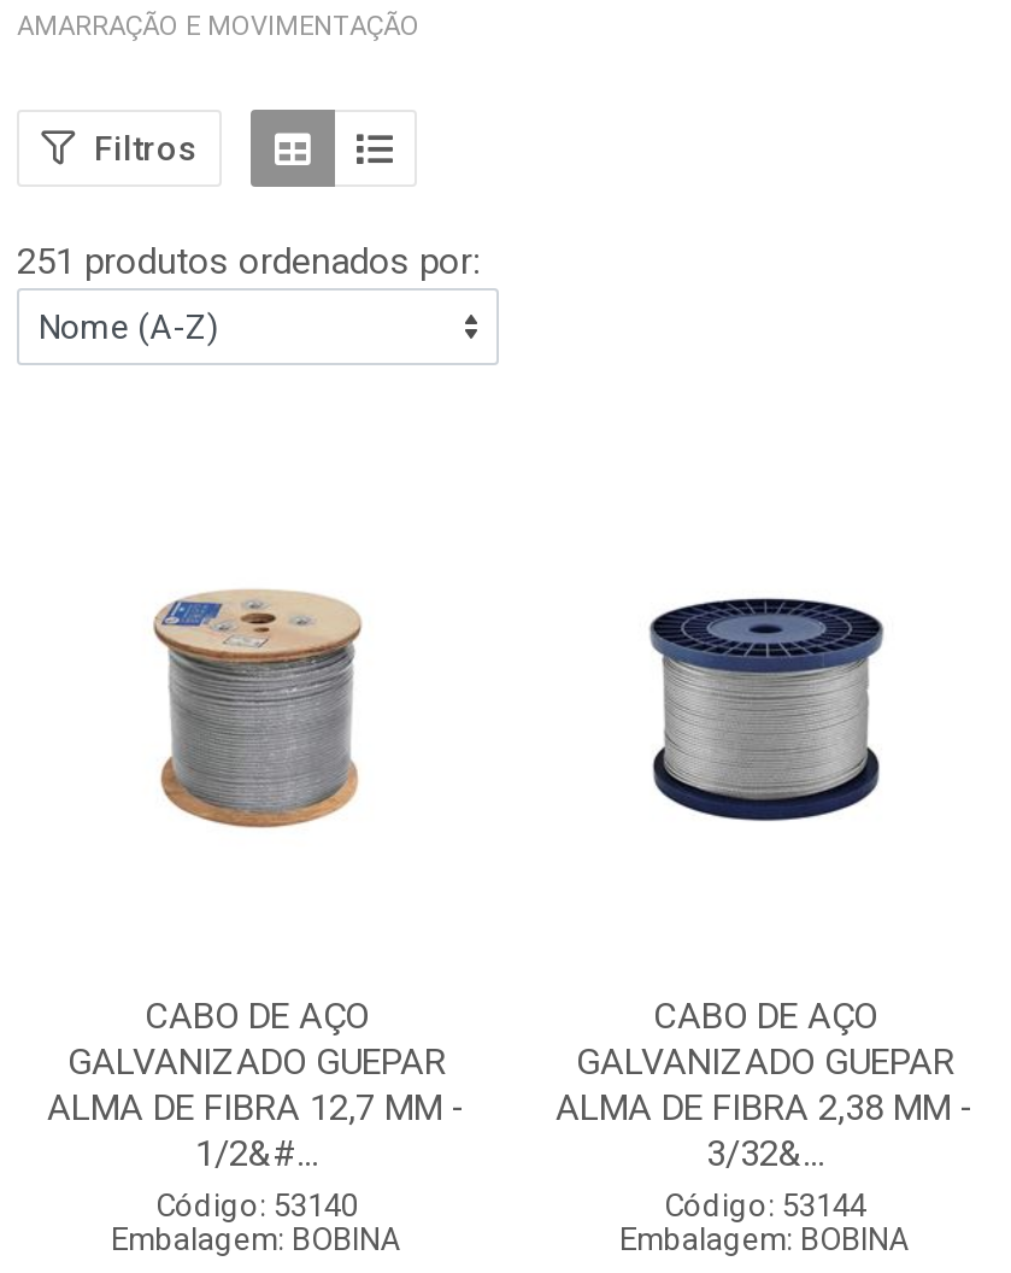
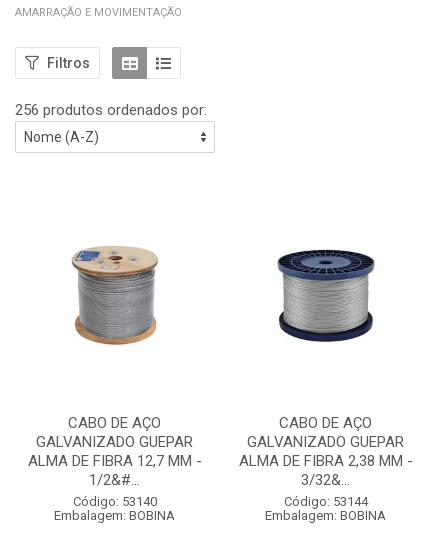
[17,240,480,283] 251 produtos ordenados por: -> [15,101,207,119] 256 produtos ordenados por:

